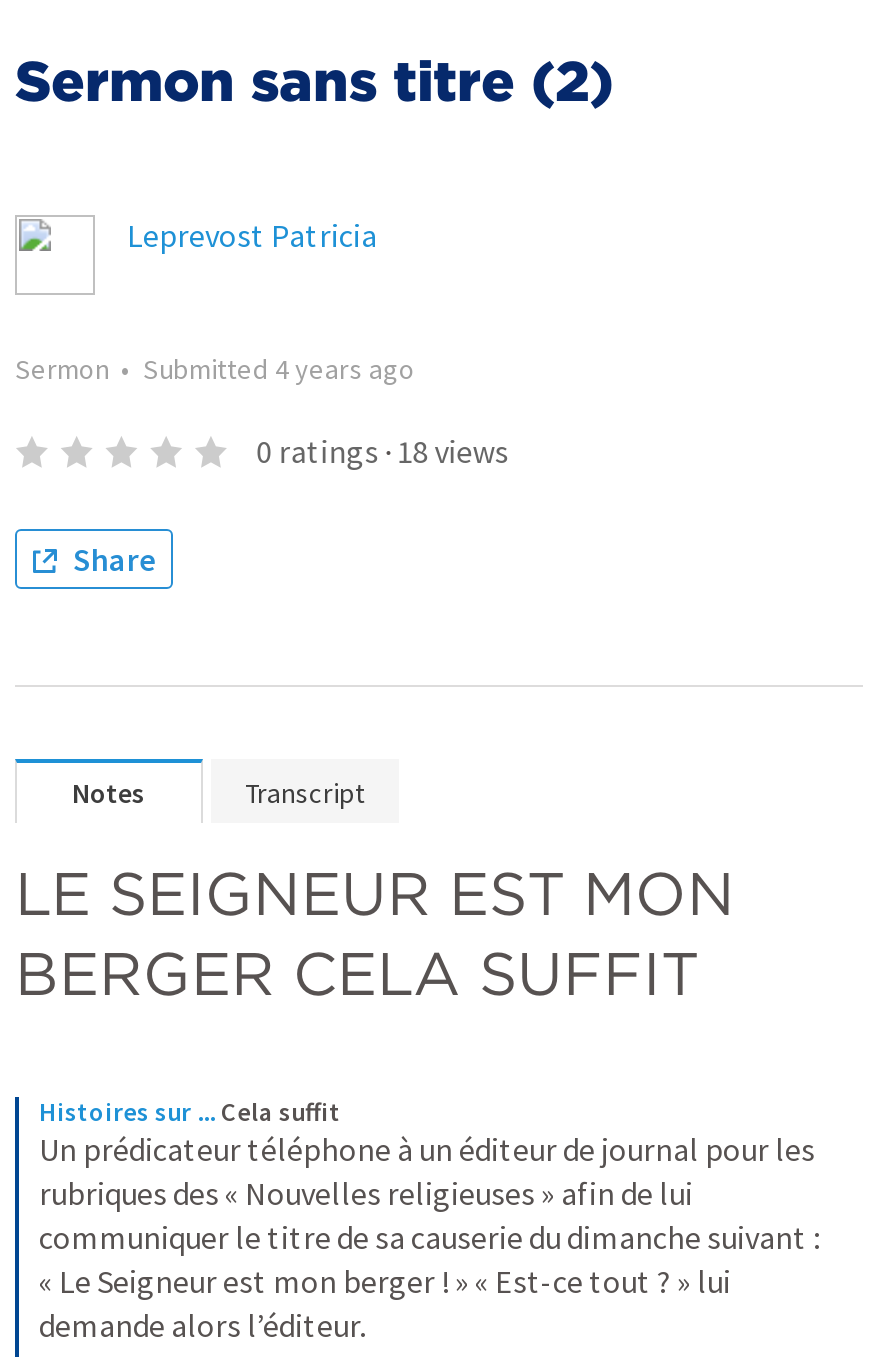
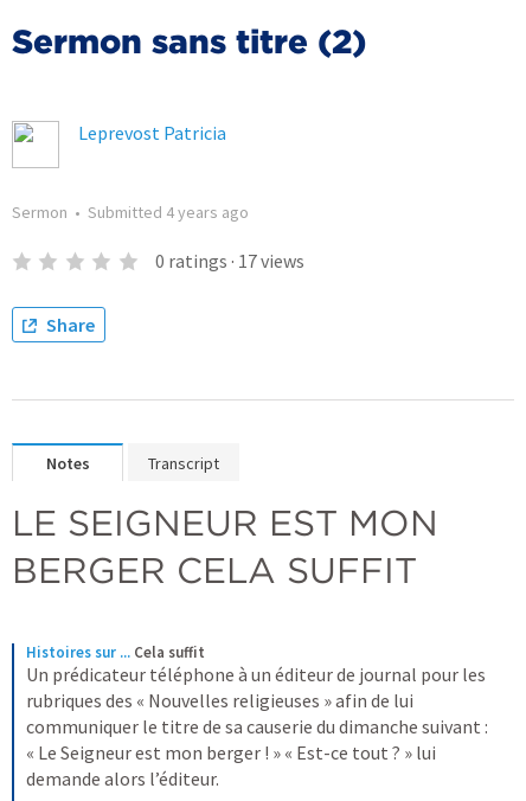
[256,431,508,471] 0 ratings · 18 views -> [155,249,304,273] 0 ratings · 17 views

